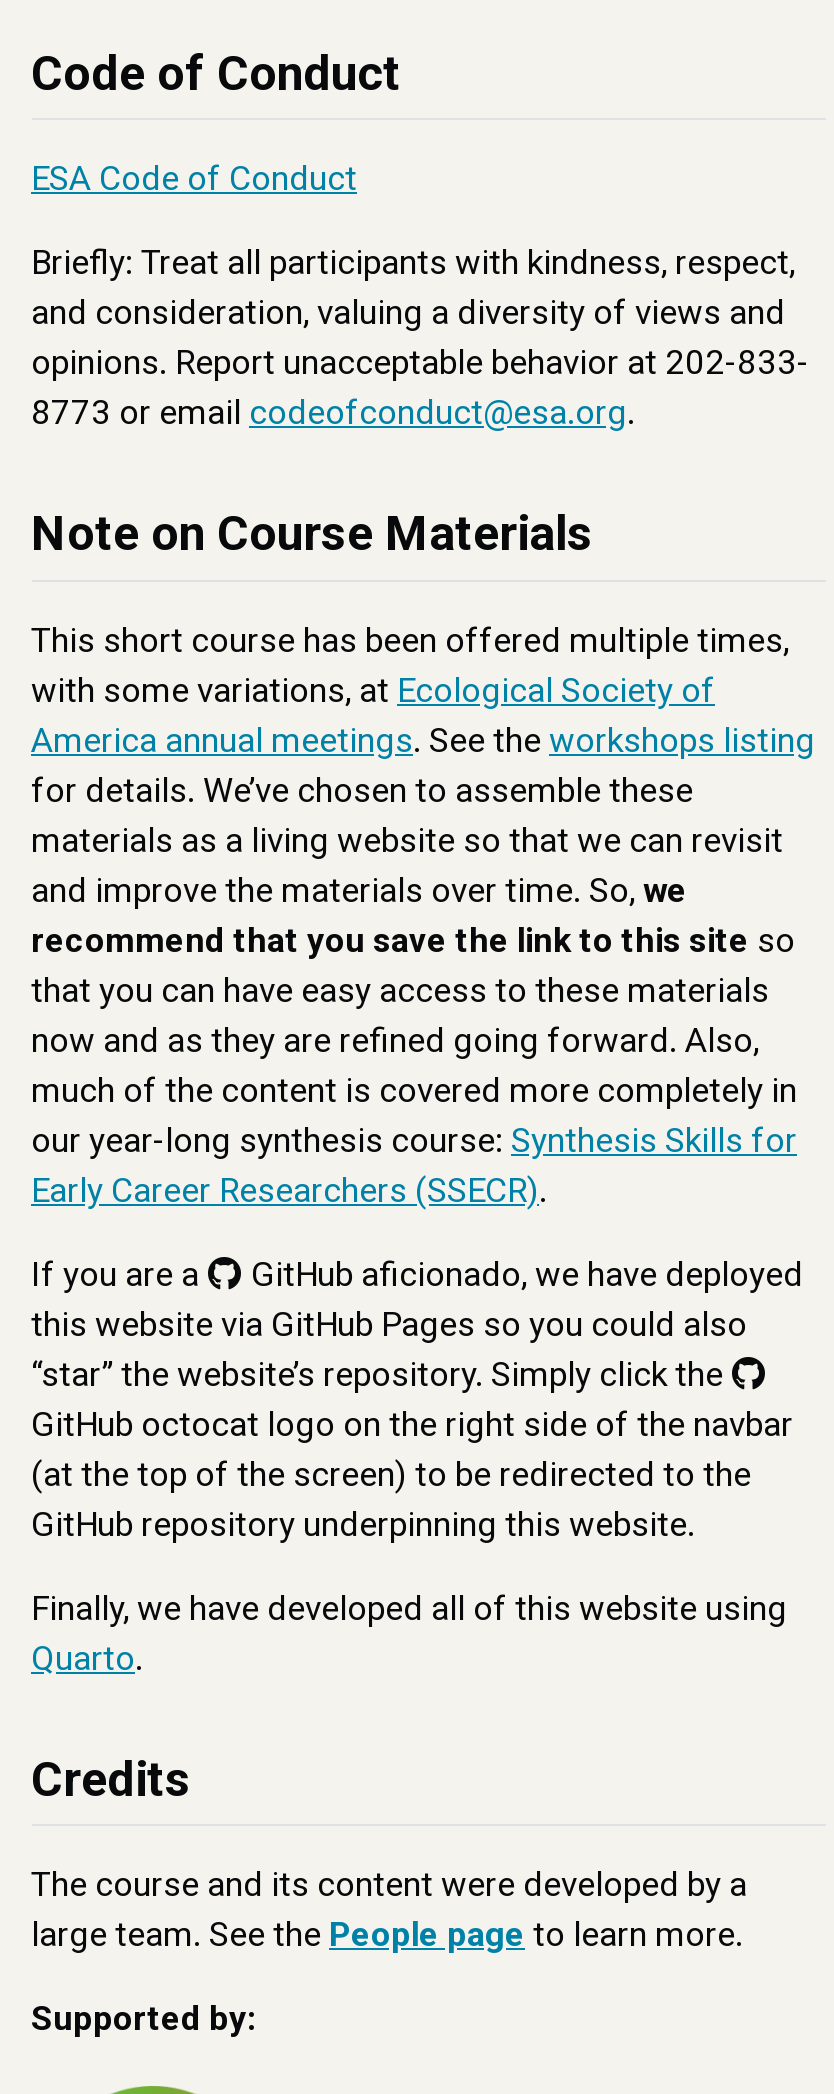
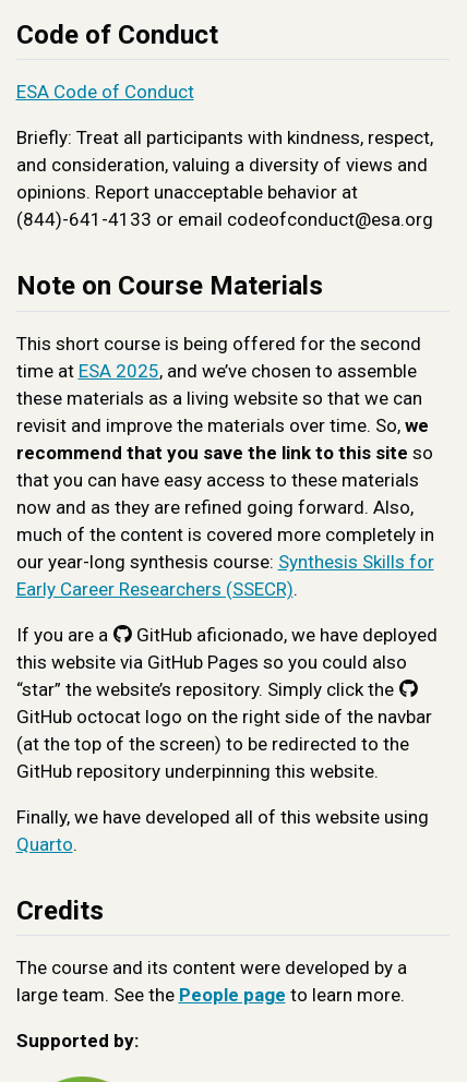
[31,342,809,432] opinions. Report unacceptable behavior at 202-833- | 8773 or email codeofconduct@esa.org. -> [16,181,433,230] opinions. Report unacceptable behavior at | (844)-641-4133 or email codeofconduct@esa.org
[31,619,815,909] This short course has been offered multiple times, | with some variations, at Ecological Society of | America annual meetings. See the workshops listing | for details. We’ve chosen to assemble these | materials as a living website so that we can revisit | and improve the materials over time. So, we -> [16,332,428,436] This short course is being offered for the second | time at ESA 2025, and we’ve chosen to assemble | these materials as a living website so that we can | revisit and improve the materials over time. So, we

